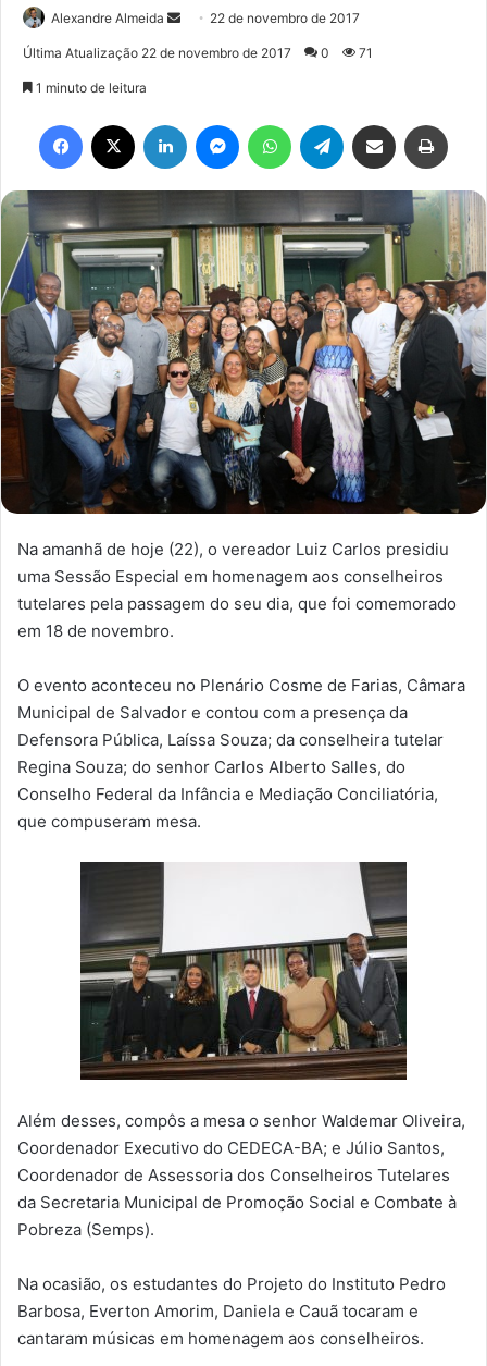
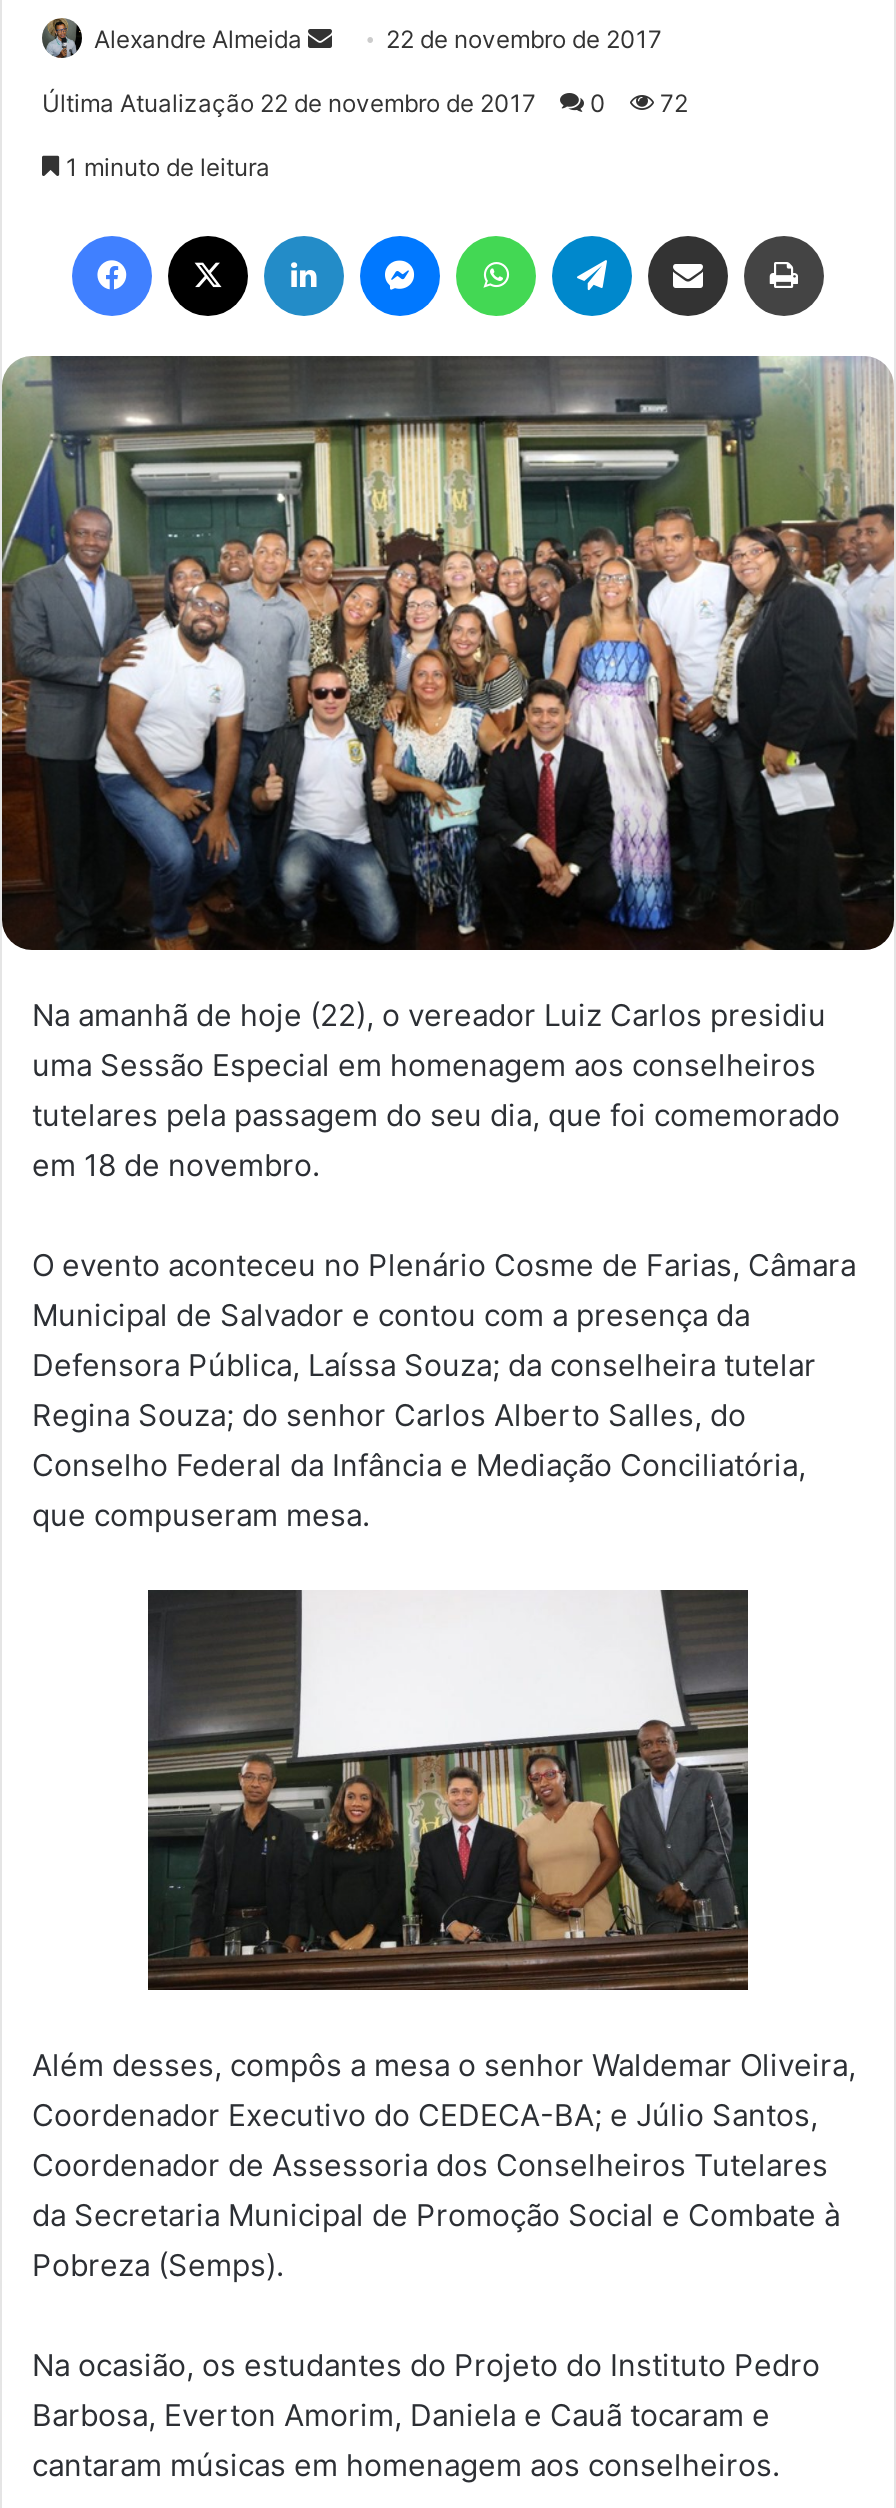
[23,45,373,61] Última Atualização 22 de novembro de 2017 0 71 -> [42,89,688,119] Última Atualização 22 de novembro de 2017 0 72

